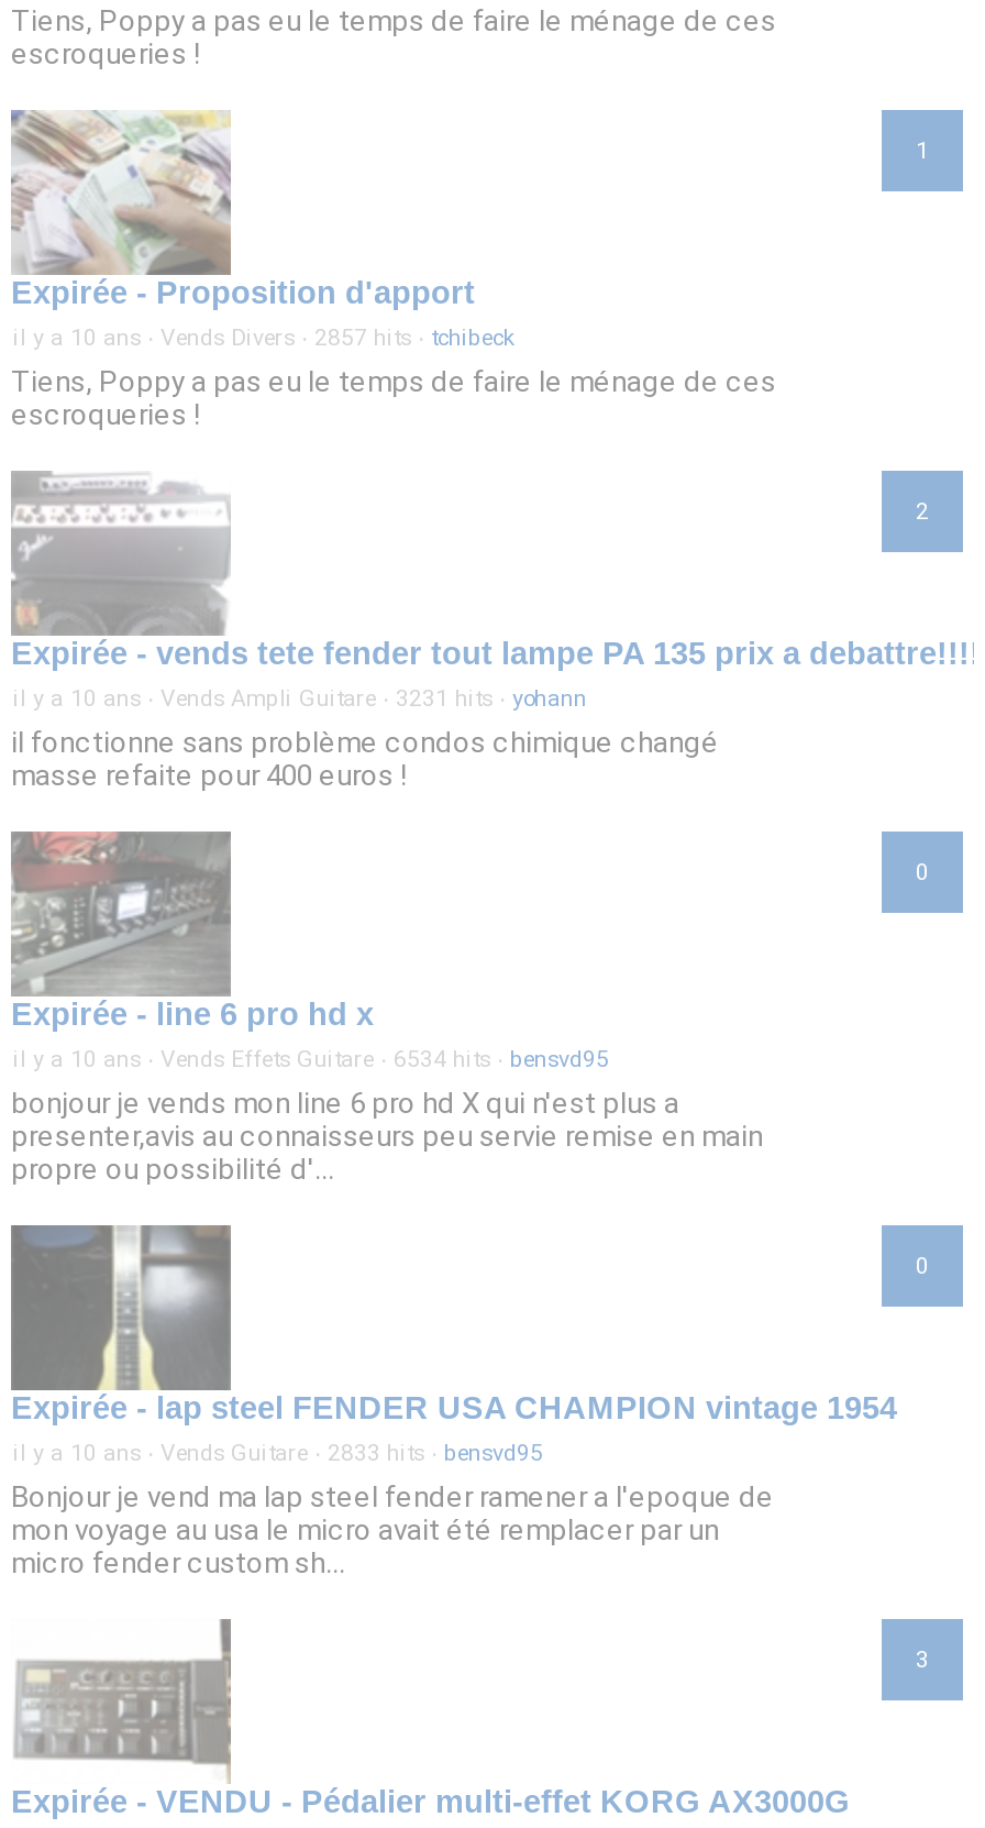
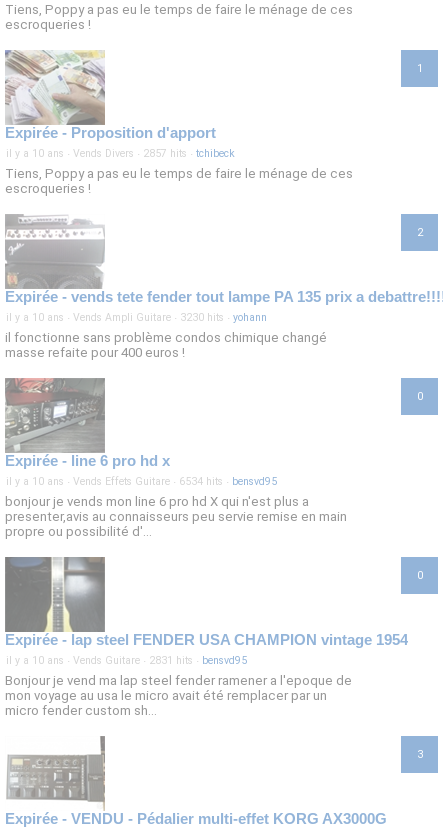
[13,684,587,717] il y a 10 ans · Vends Ampli Guitare · 3231 hits · yohann -> [6,311,267,326] il y a 10 ans · Vends Ampli Guitare · 3230 hits · yohann
[13,1439,543,1472] il y a 10 ans · Vends Guitare · 2833 hits · bensvd95 -> [6,654,247,669] il y a 10 ans · Vends Guitare · 2831 hits · bensvd95

